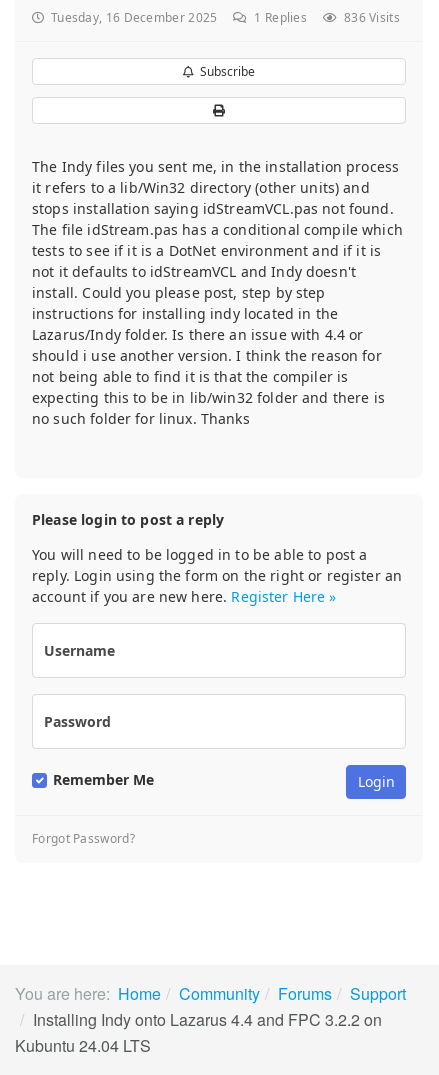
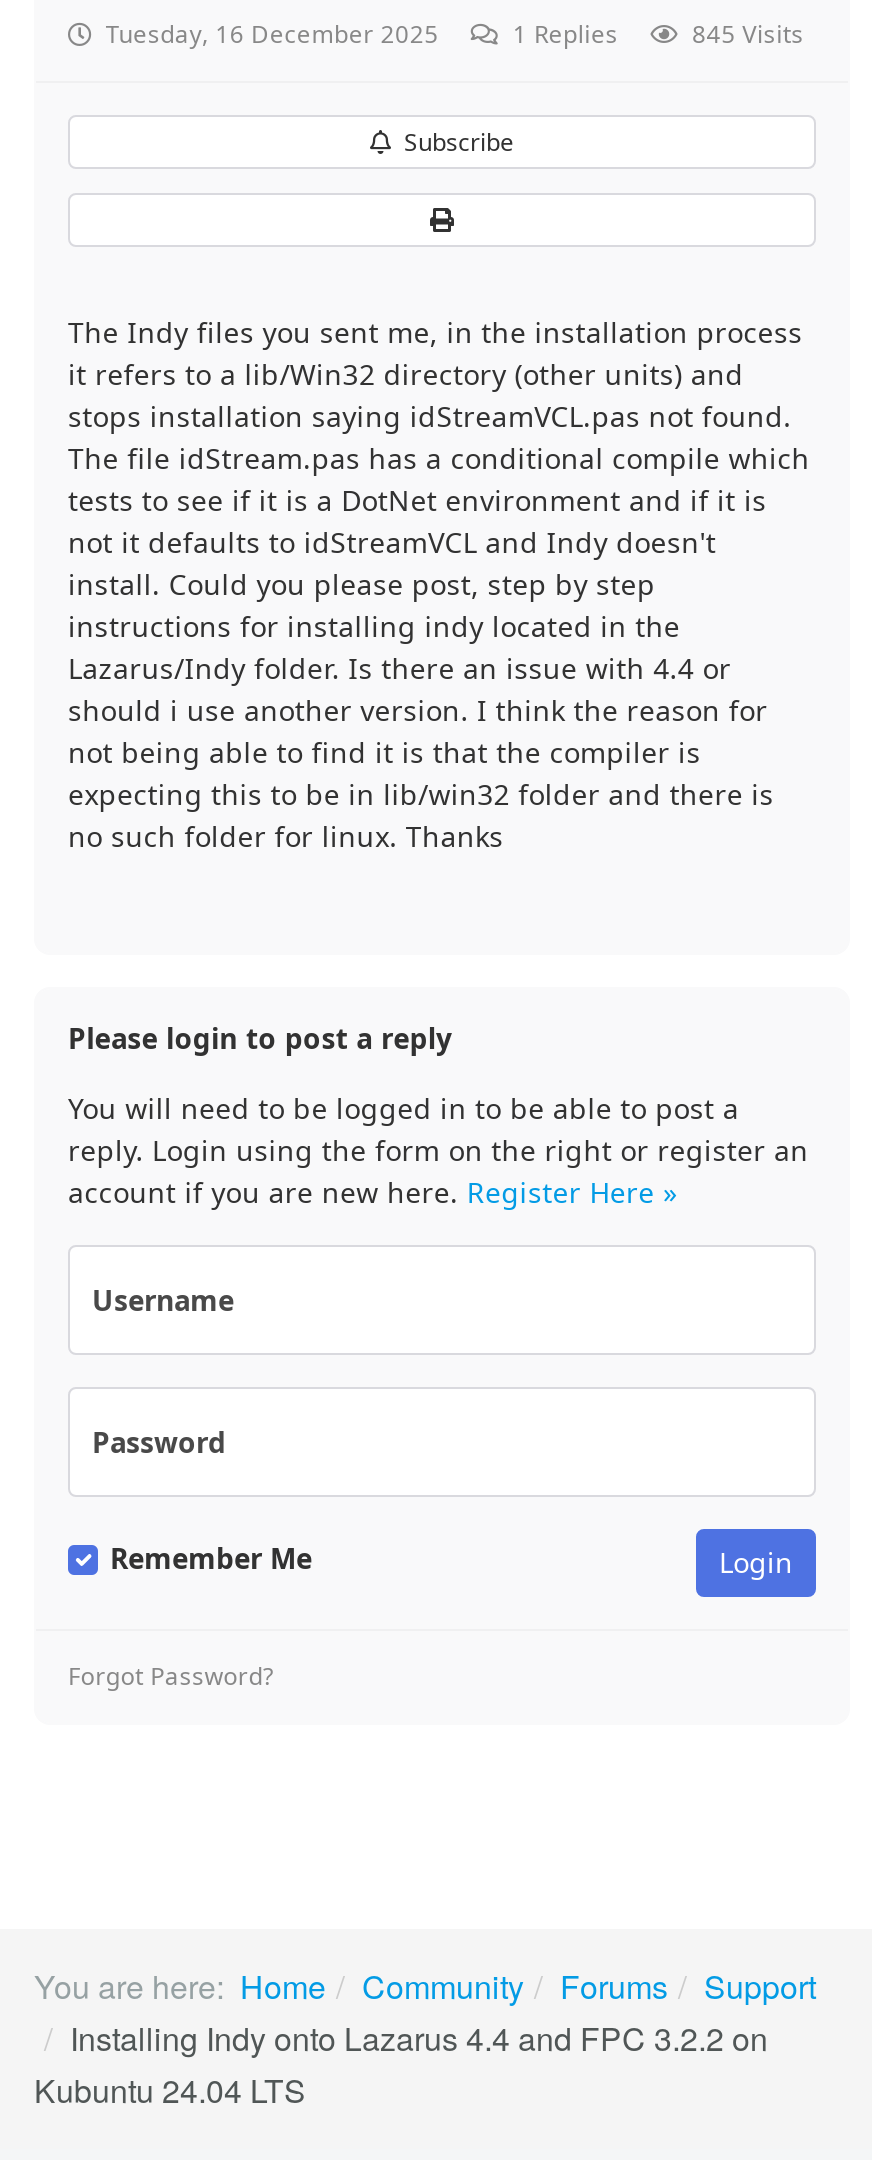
[254,9,400,26] 1 Replies 836 Visits -> [513,17,804,51] 1 Replies 845 Visits

